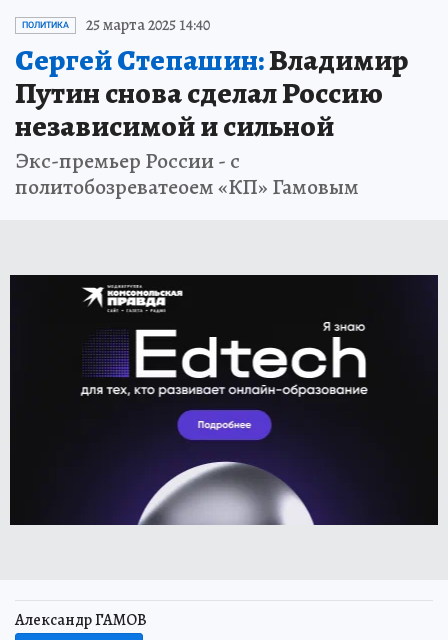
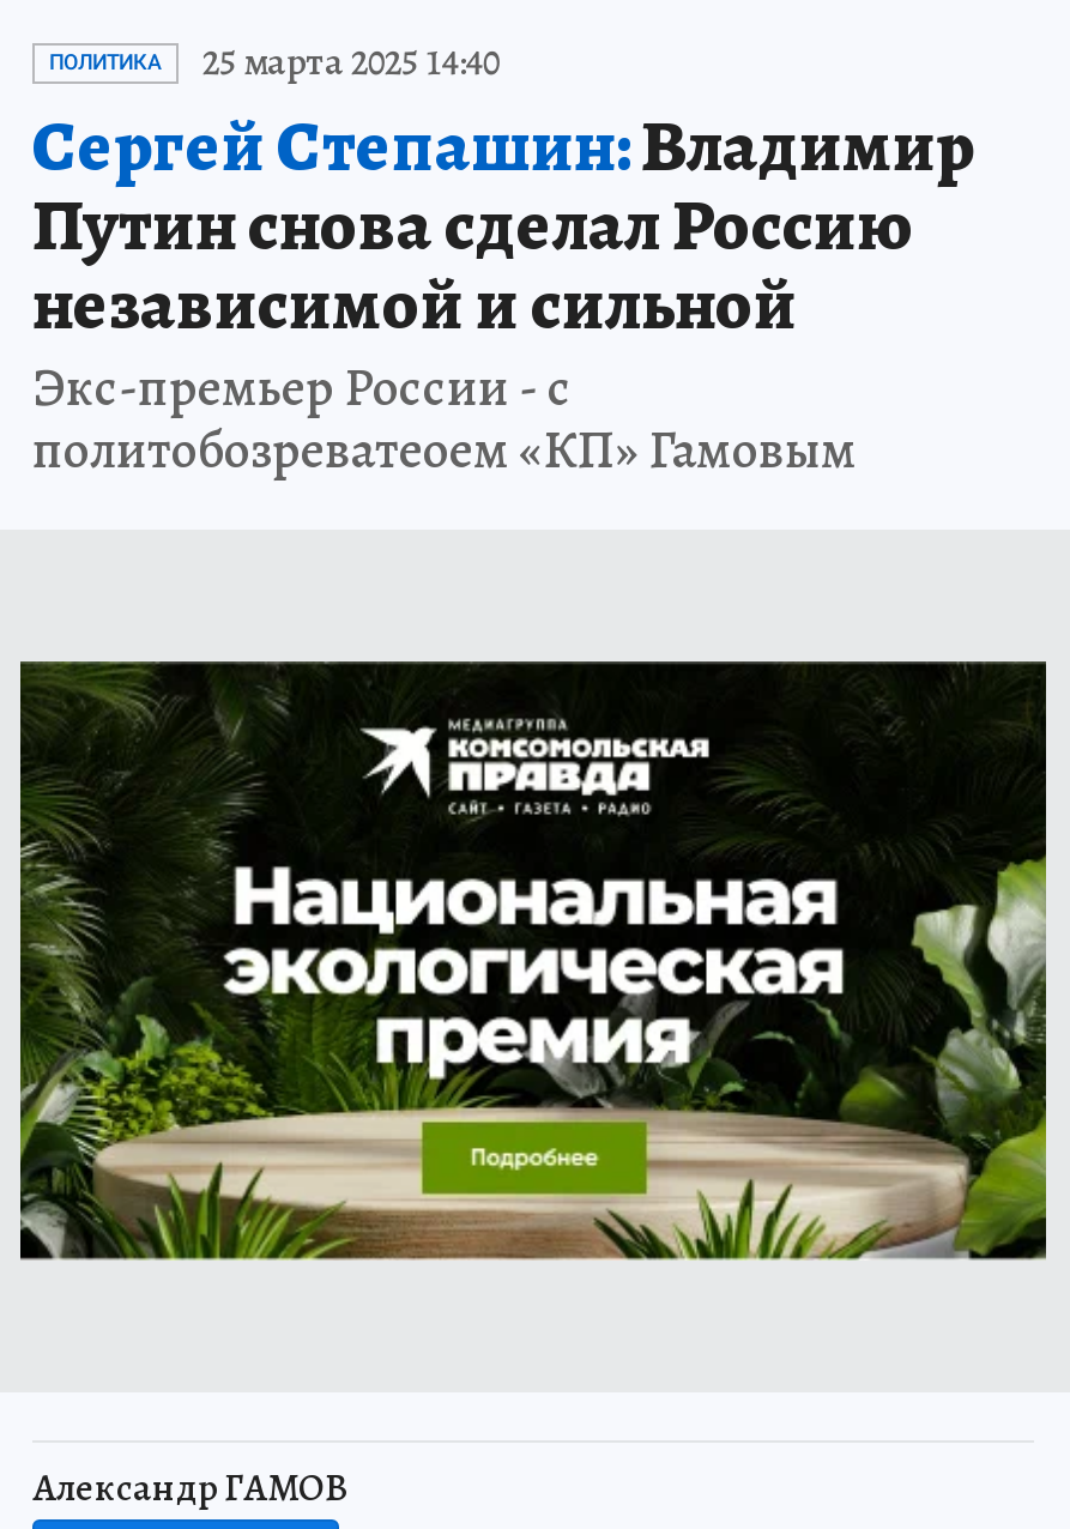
[9,275,439,526] [image] -> [18,661,1048,1263] [image]

